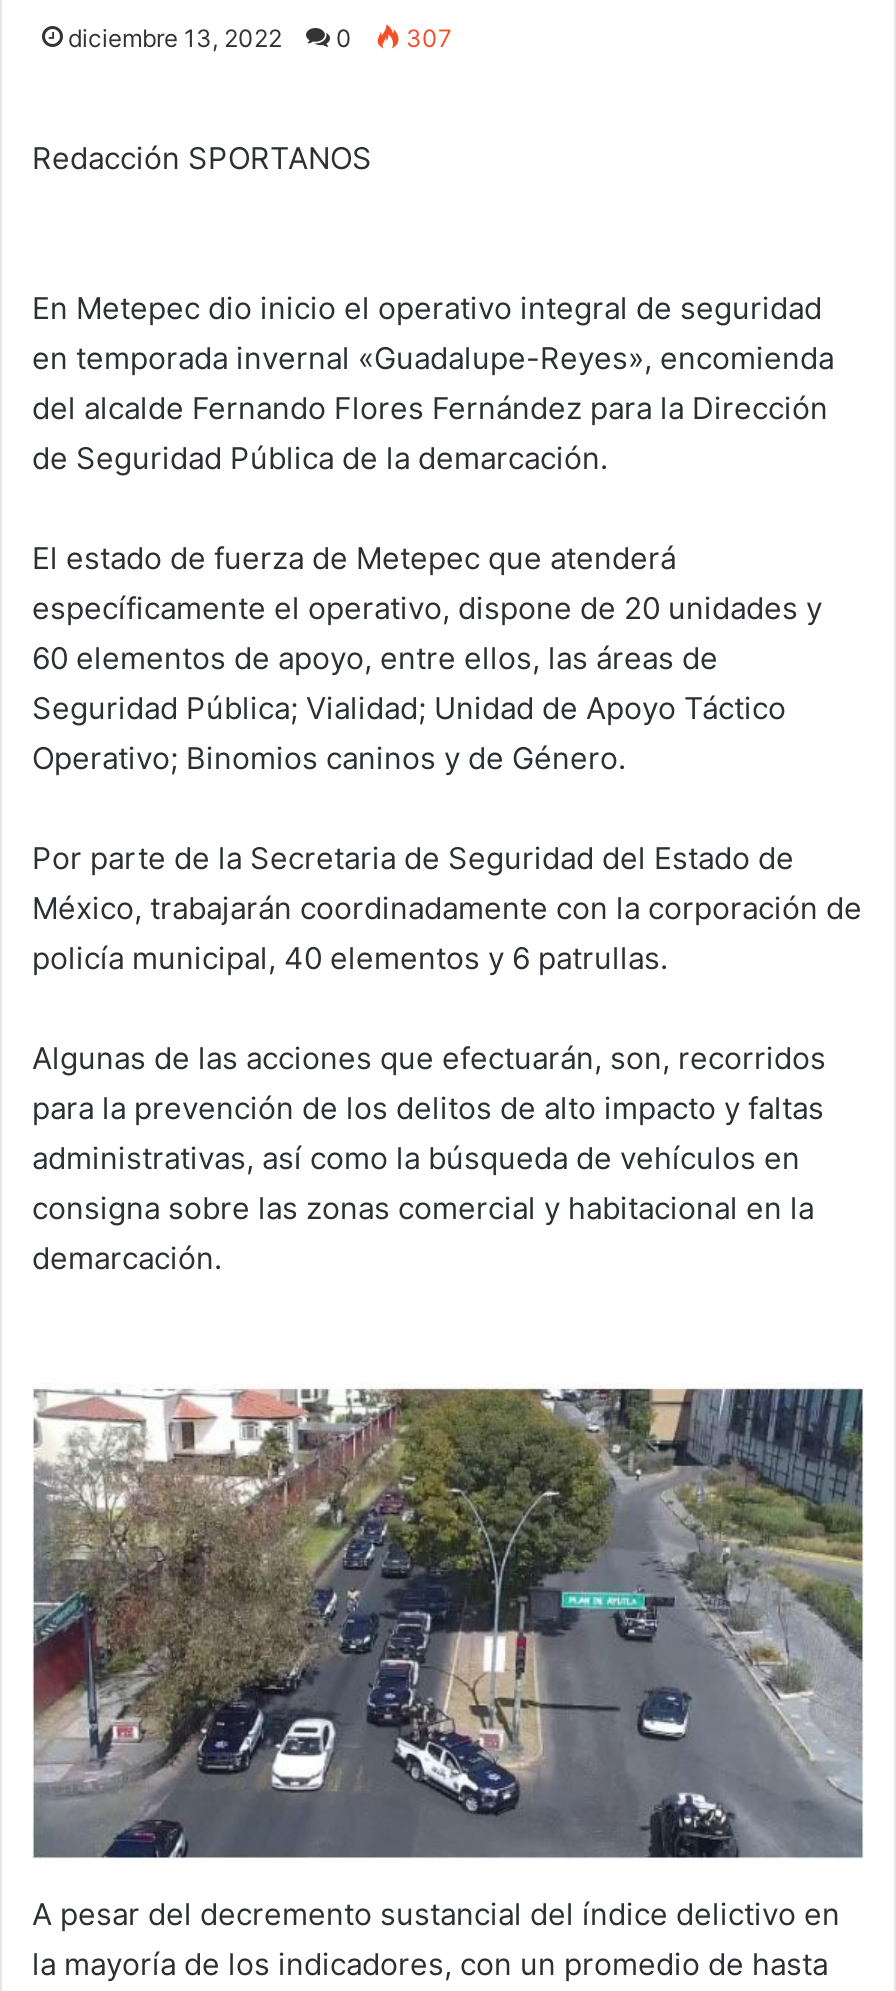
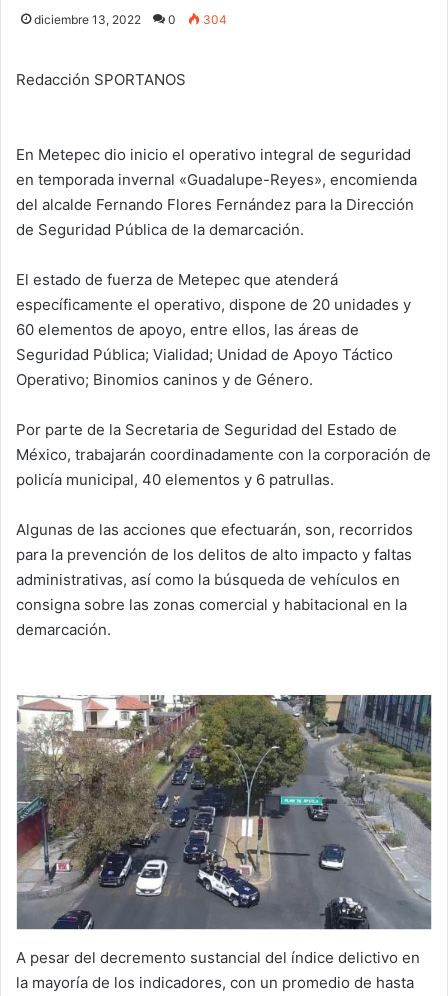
[68,24,452,54] diciembre 13, 2022 0 307 -> [34,12,227,27] diciembre 13, 2022 0 304

